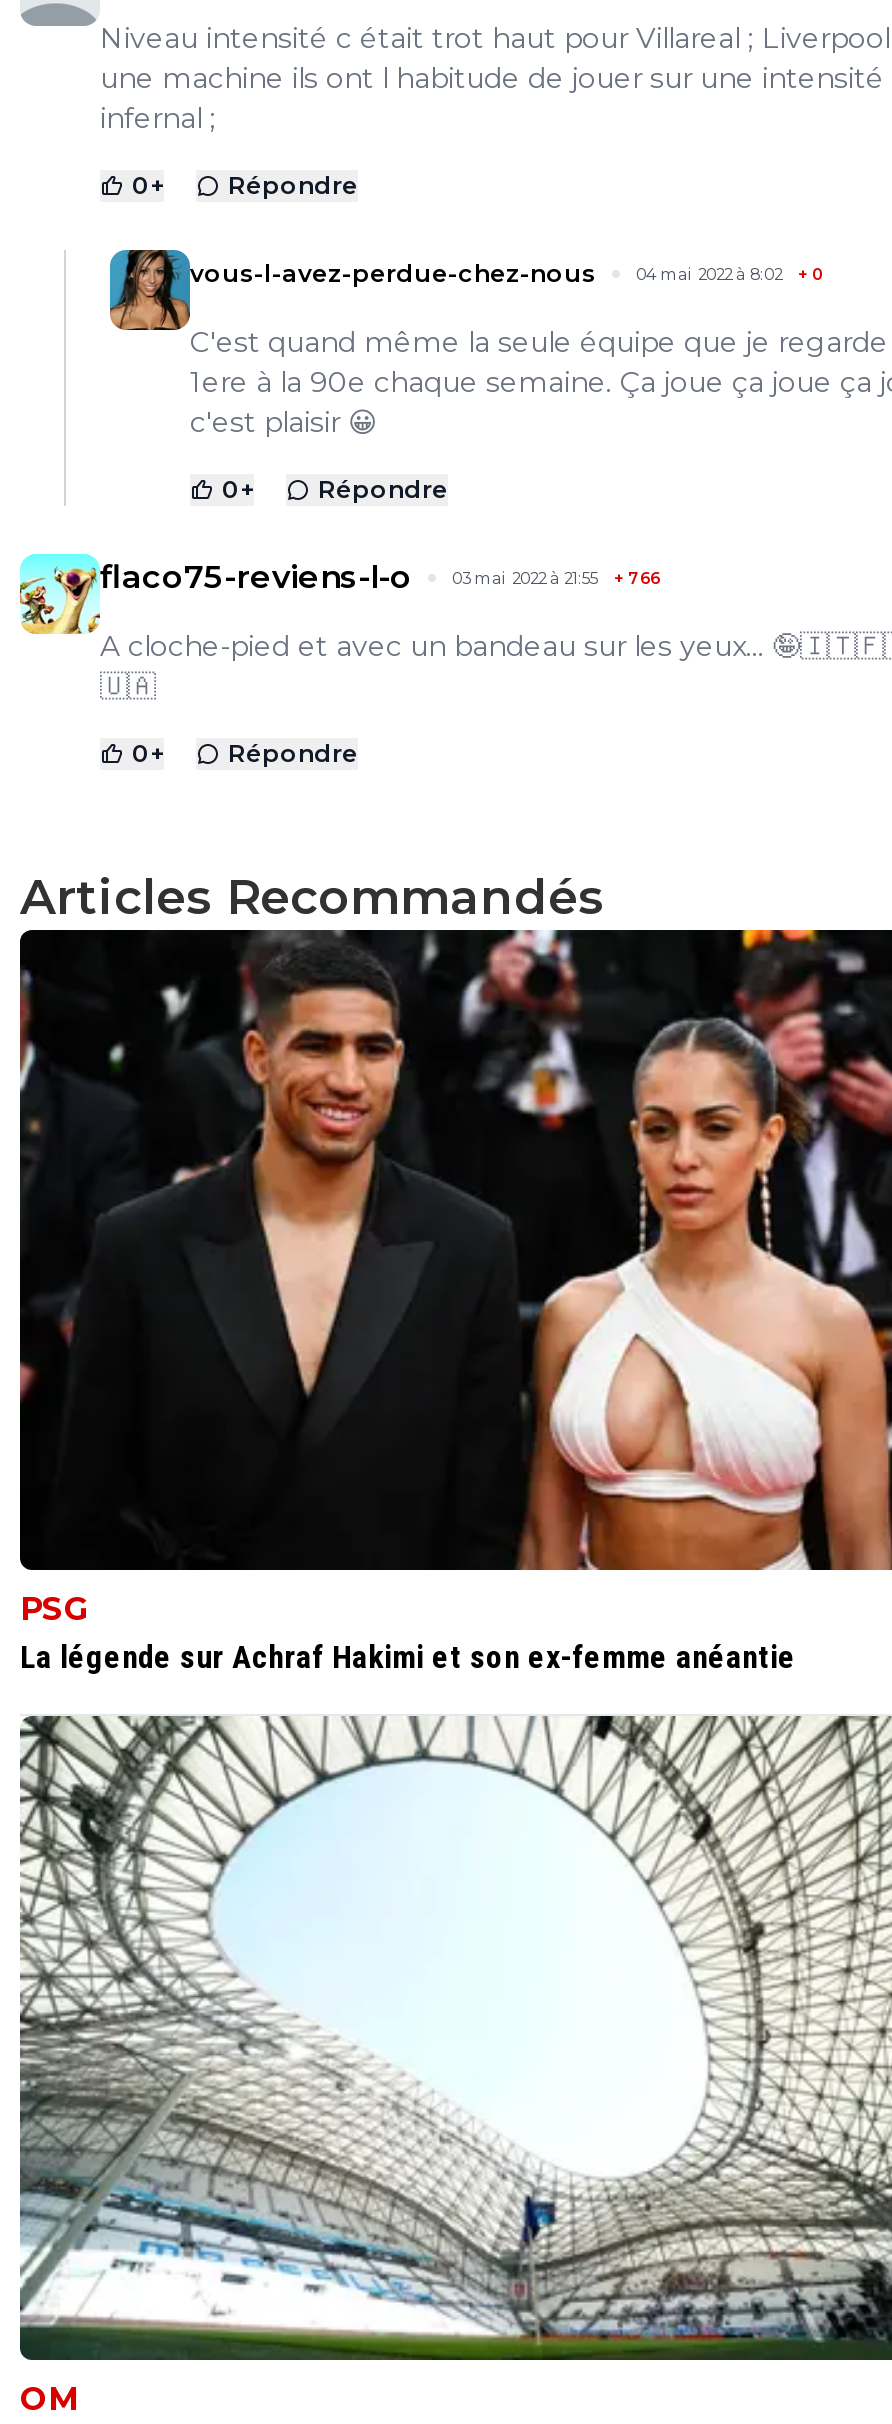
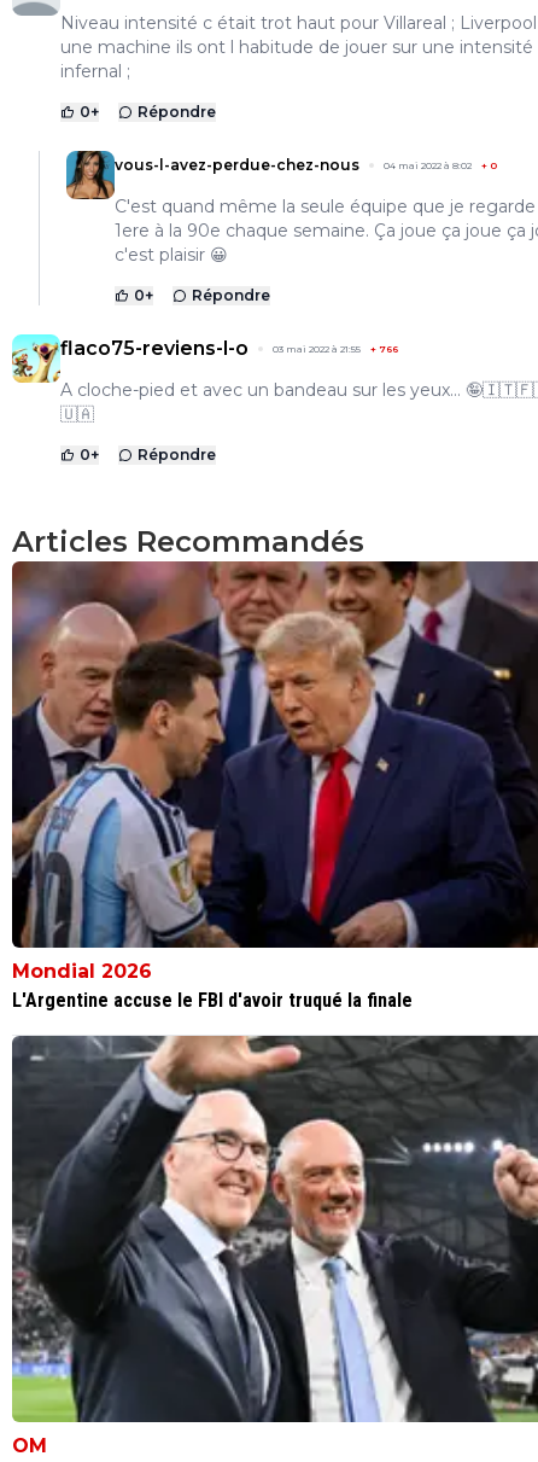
[18,928,886,1677] [image] | PSG | La légende sur Achraf Hakimi et son ex-femme anéantie -> [11,560,534,1012] [image] | Mondial 2026 | L'Argentine accuse le FBI d'avoir truqué la finale
[18,1716,886,2362] [image] -> [11,1035,534,1423] [image]

